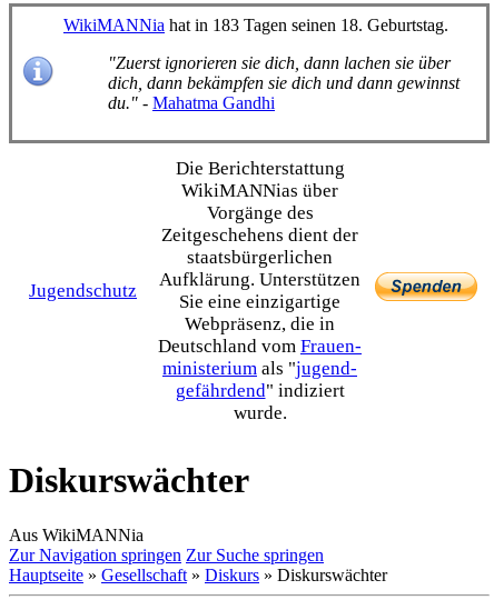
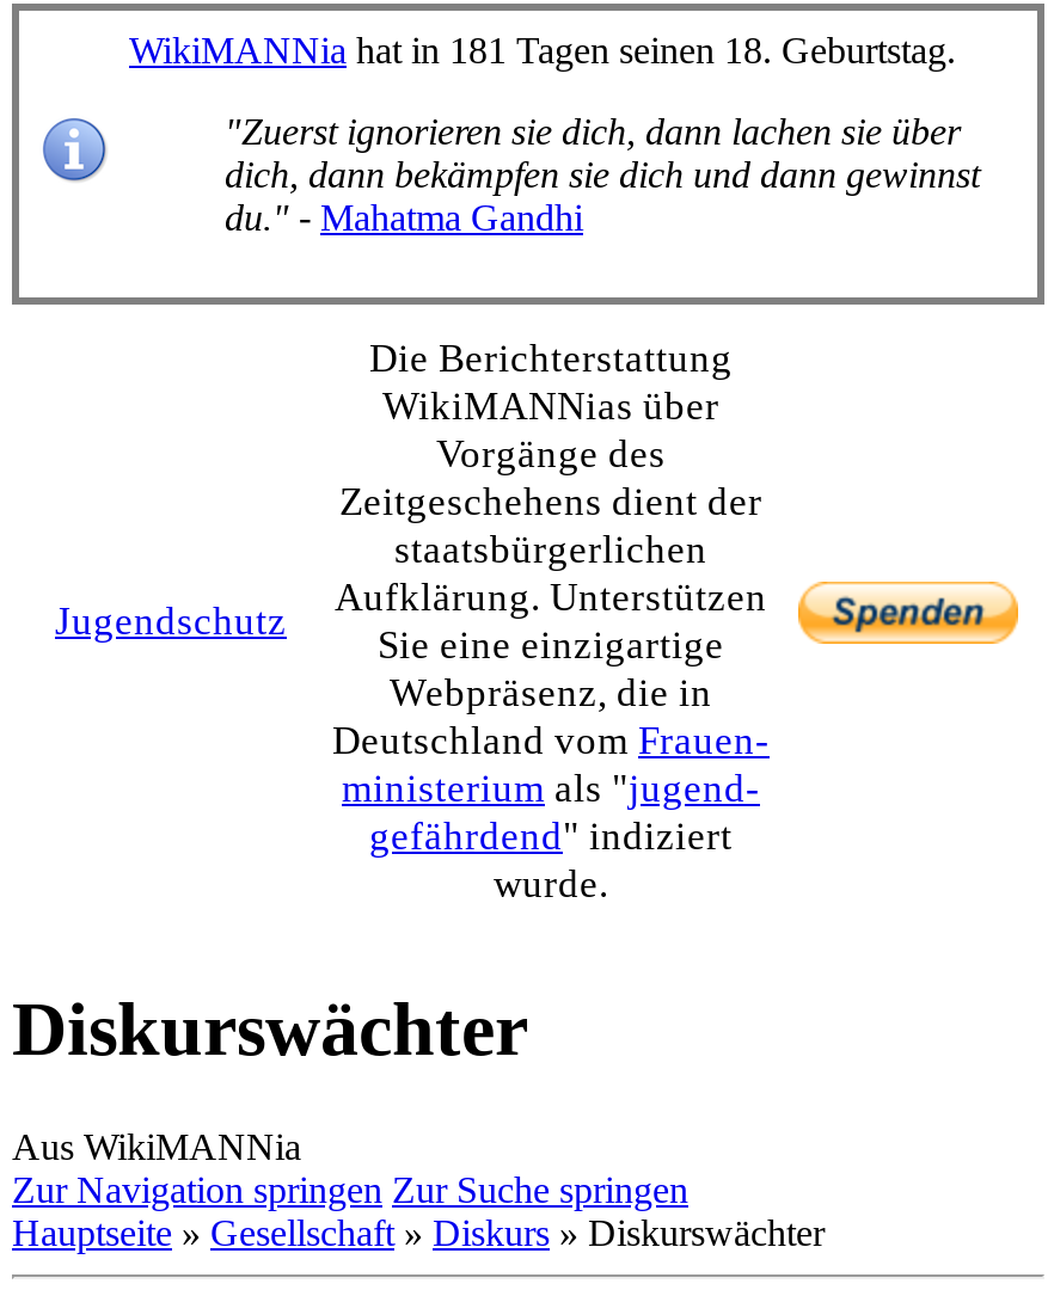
[63,16,448,34] WikiMANNia hat in 183 Tagen seinen 18. Geburtstag. -> [129,30,956,70] WikiMANNia hat in 181 Tagen seinen 18. Geburtstag.

